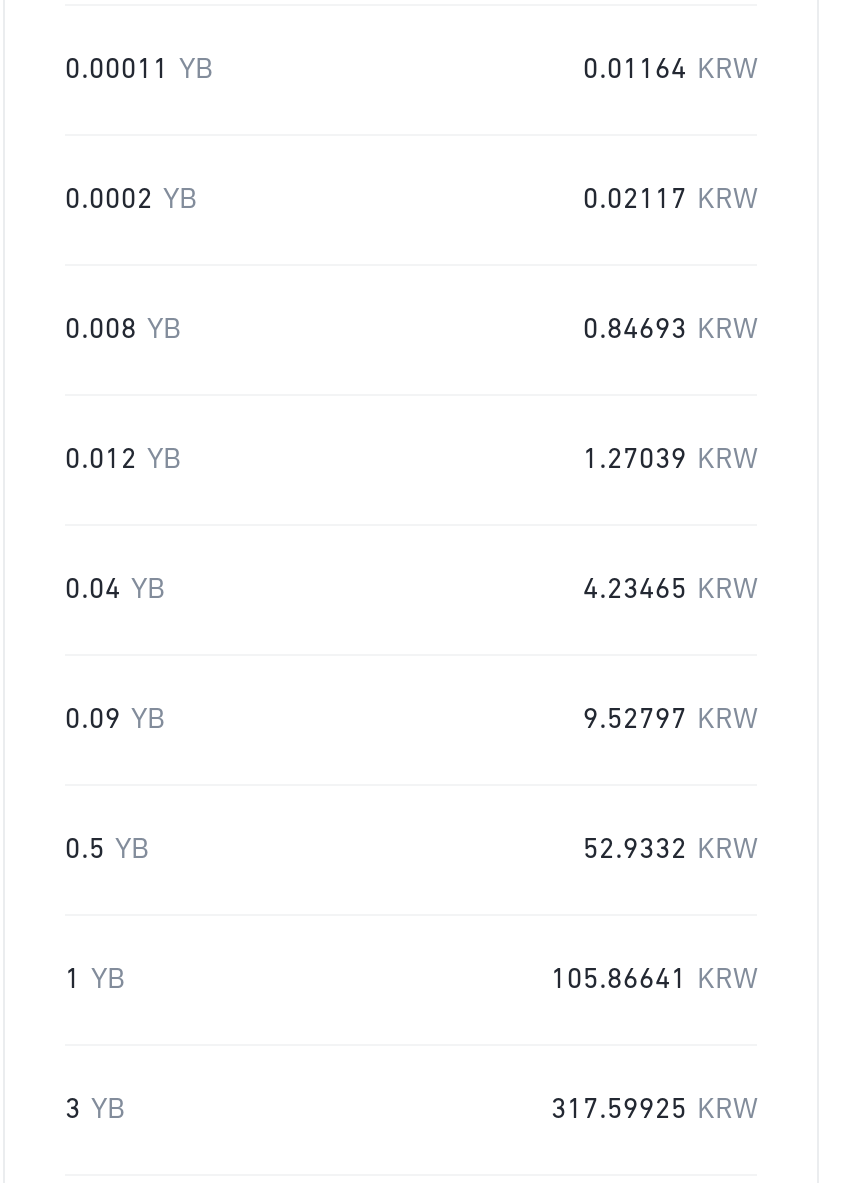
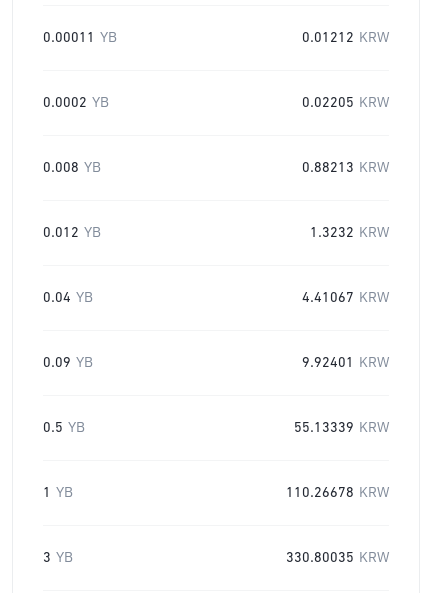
[583,56,757,84] 0.01164 KRW -> [302,31,389,45] 0.01212 KRW
[583,186,757,214] 0.02117 KRW -> [302,96,389,110] 0.02205 KRW
[583,316,757,344] 0.84693 KRW -> [302,161,389,175] 0.88213 KRW
[583,446,757,474] 1.27039 KRW -> [310,226,389,240] 1.3232 KRW
[583,576,757,604] 4.23465 KRW -> [302,291,389,305] 4.41067 KRW
[583,706,757,734] 9.52797 KRW -> [302,356,389,370] 9.92401 KRW
[583,836,757,864] 52.9332 KRW -> [294,421,389,435] 55.13339 KRW
[551,966,757,994] 105.86641 KRW -> [286,486,389,500] 110.26678 KRW
[551,1096,757,1124] 317.59925 KRW -> [286,551,389,565] 330.80035 KRW

